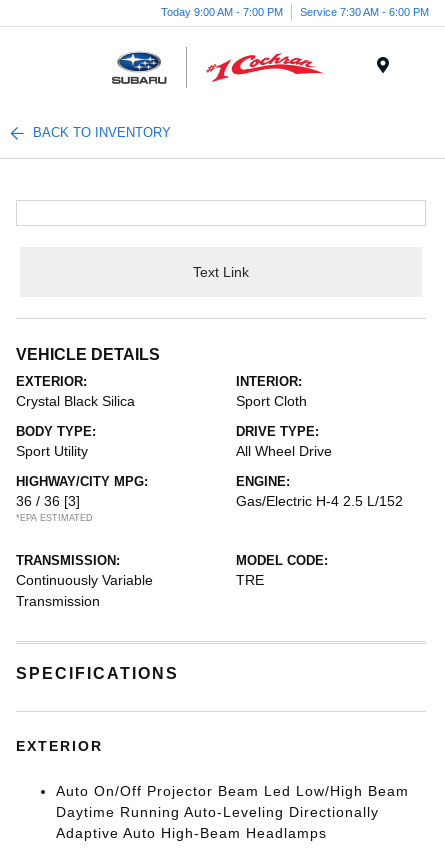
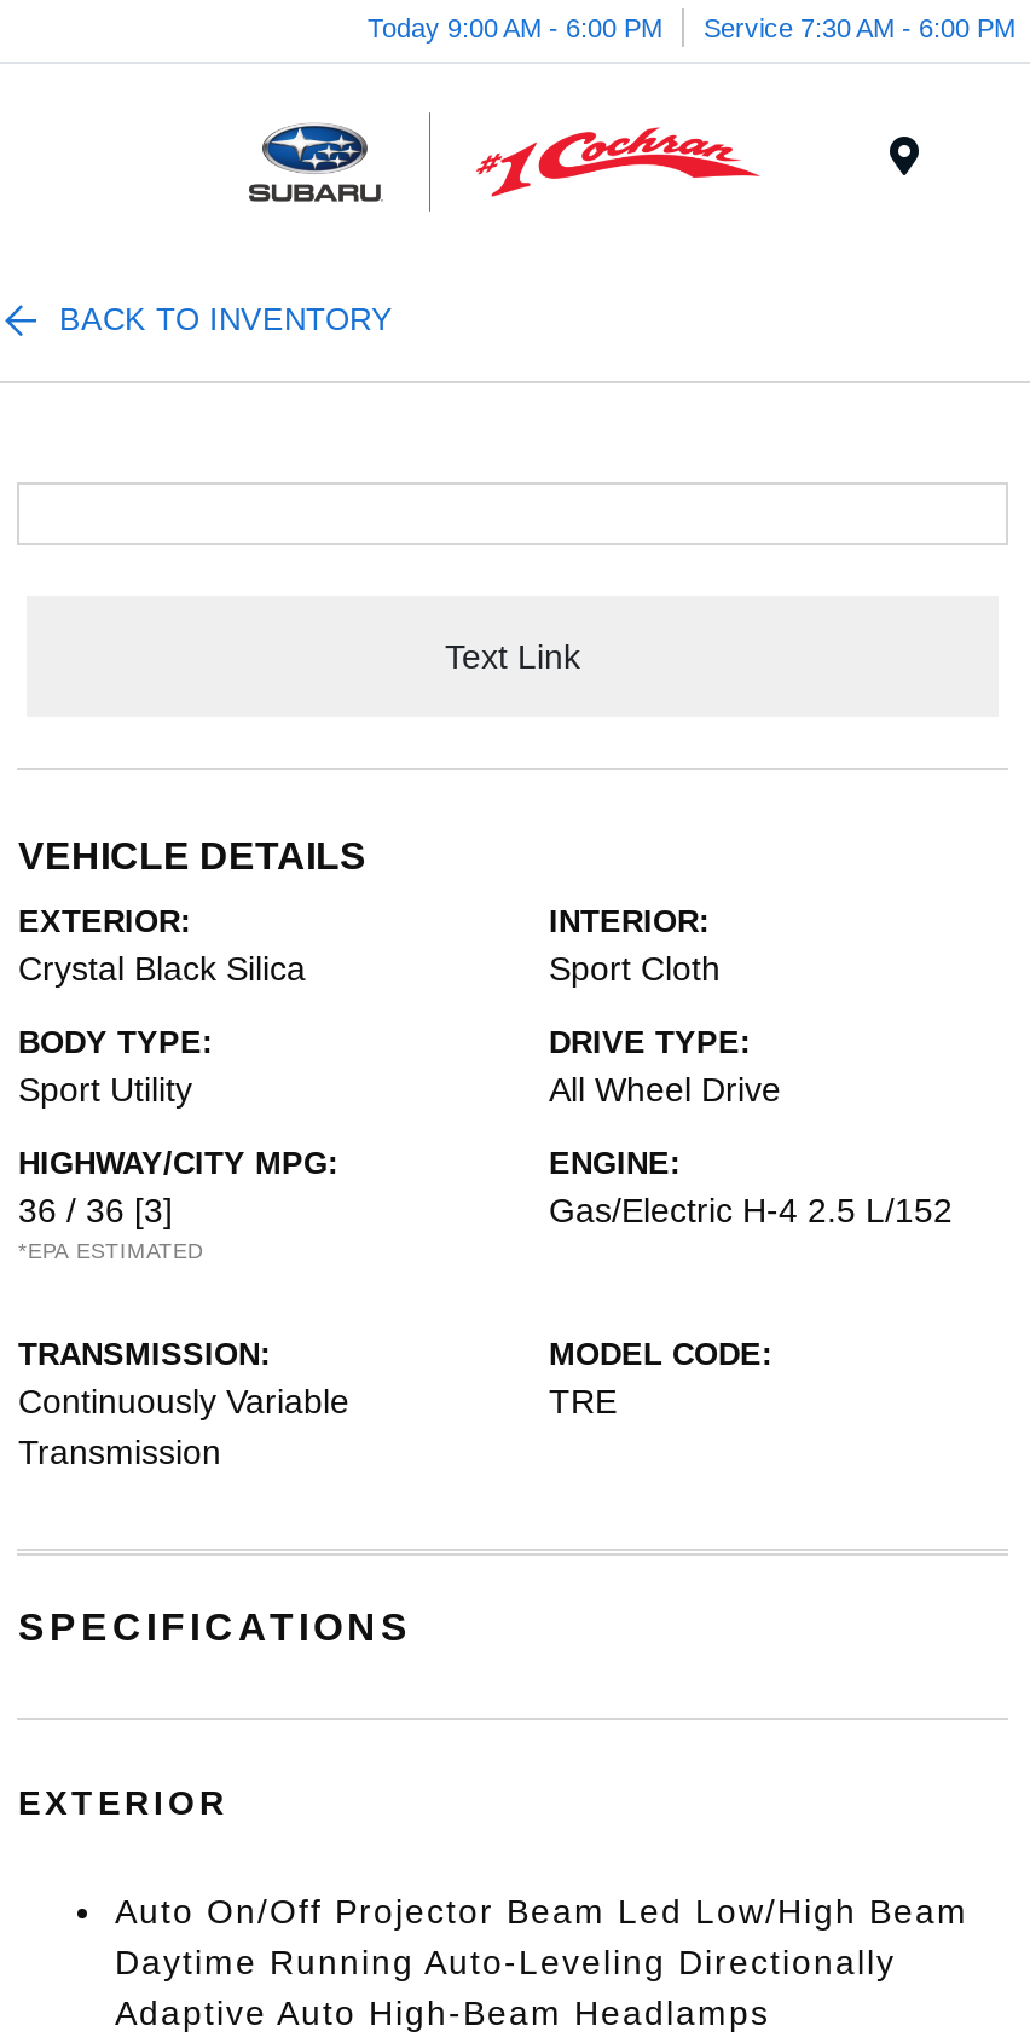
[161,5,429,17] Today 9:00 AM - 7:00 PM Service 7:30 AM - 6:00 PM -> [368,12,1015,41] Today 9:00 AM - 6:00 PM Service 7:30 AM - 6:00 PM

